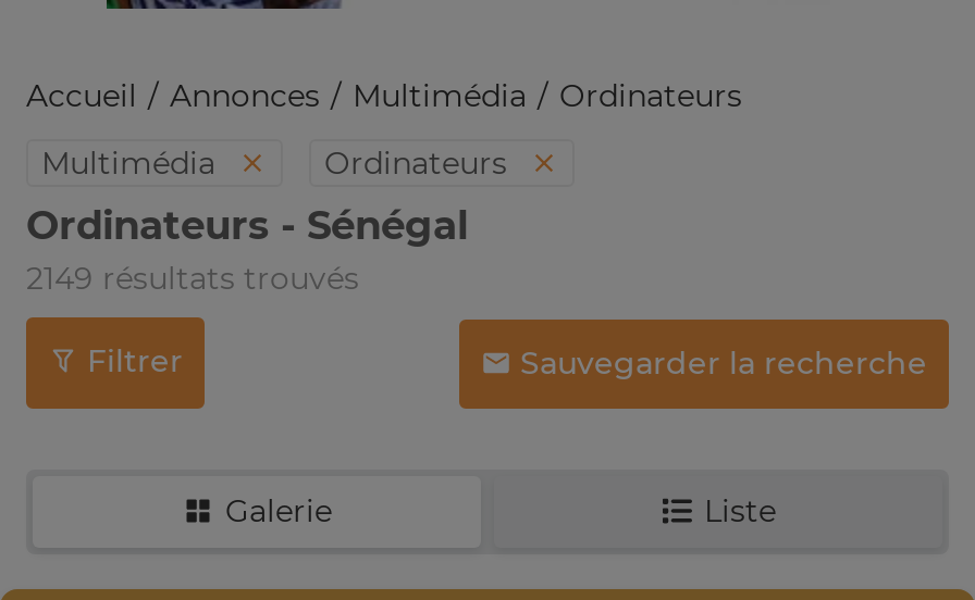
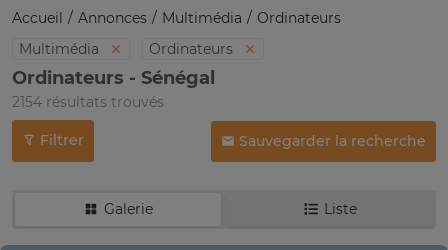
[26,260,359,299] 2149 résultats trouvés -> [12,93,164,111] 2154 résultats trouvés

